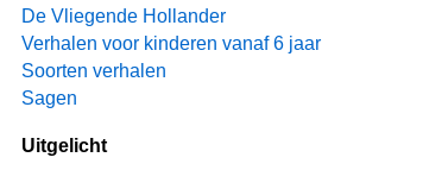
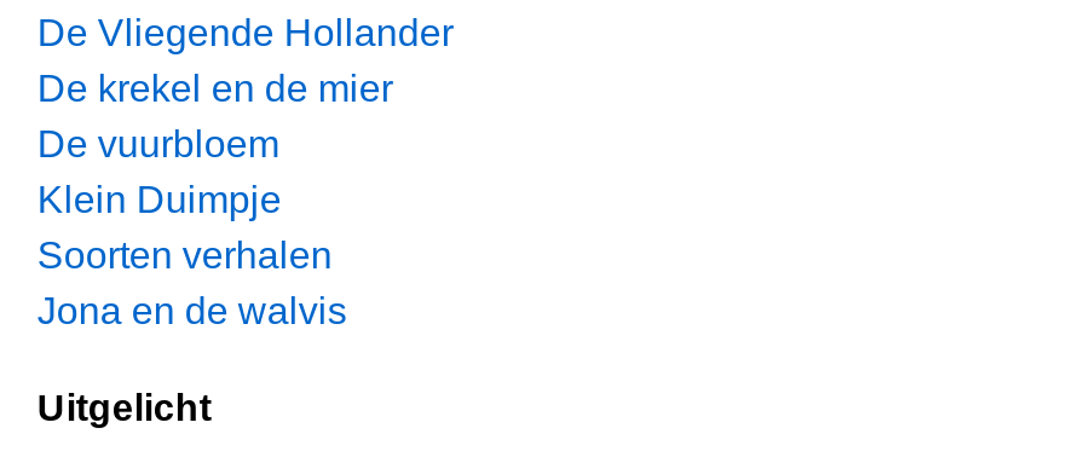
[22,33,321,53] Verhalen voor kinderen vanaf 6 jaar -> [37,67,393,220] De krekel en de mier | De vuurbloem | Klein Duimpje
[22,88,78,108] Sagen -> [37,290,347,331] Jona en de walvis

